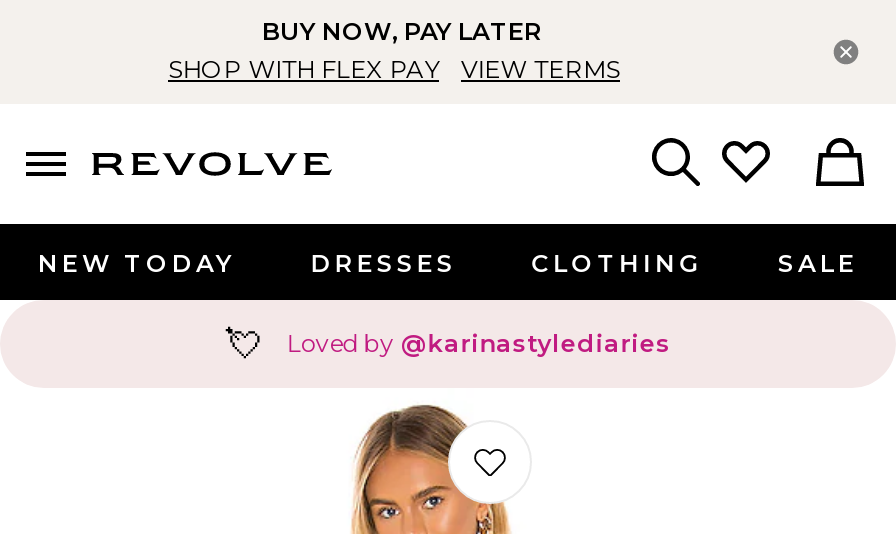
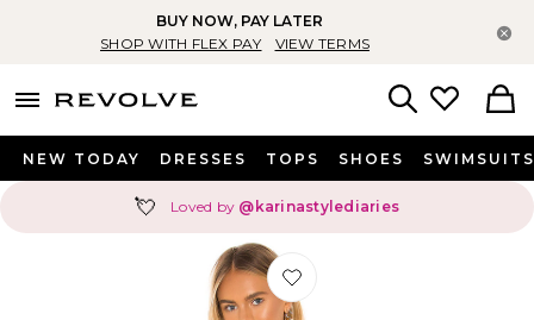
[531,248,858,278] CLOTHING | SALE -> [266,150,534,168] TOPS | SHOES | SWIMSUITS

